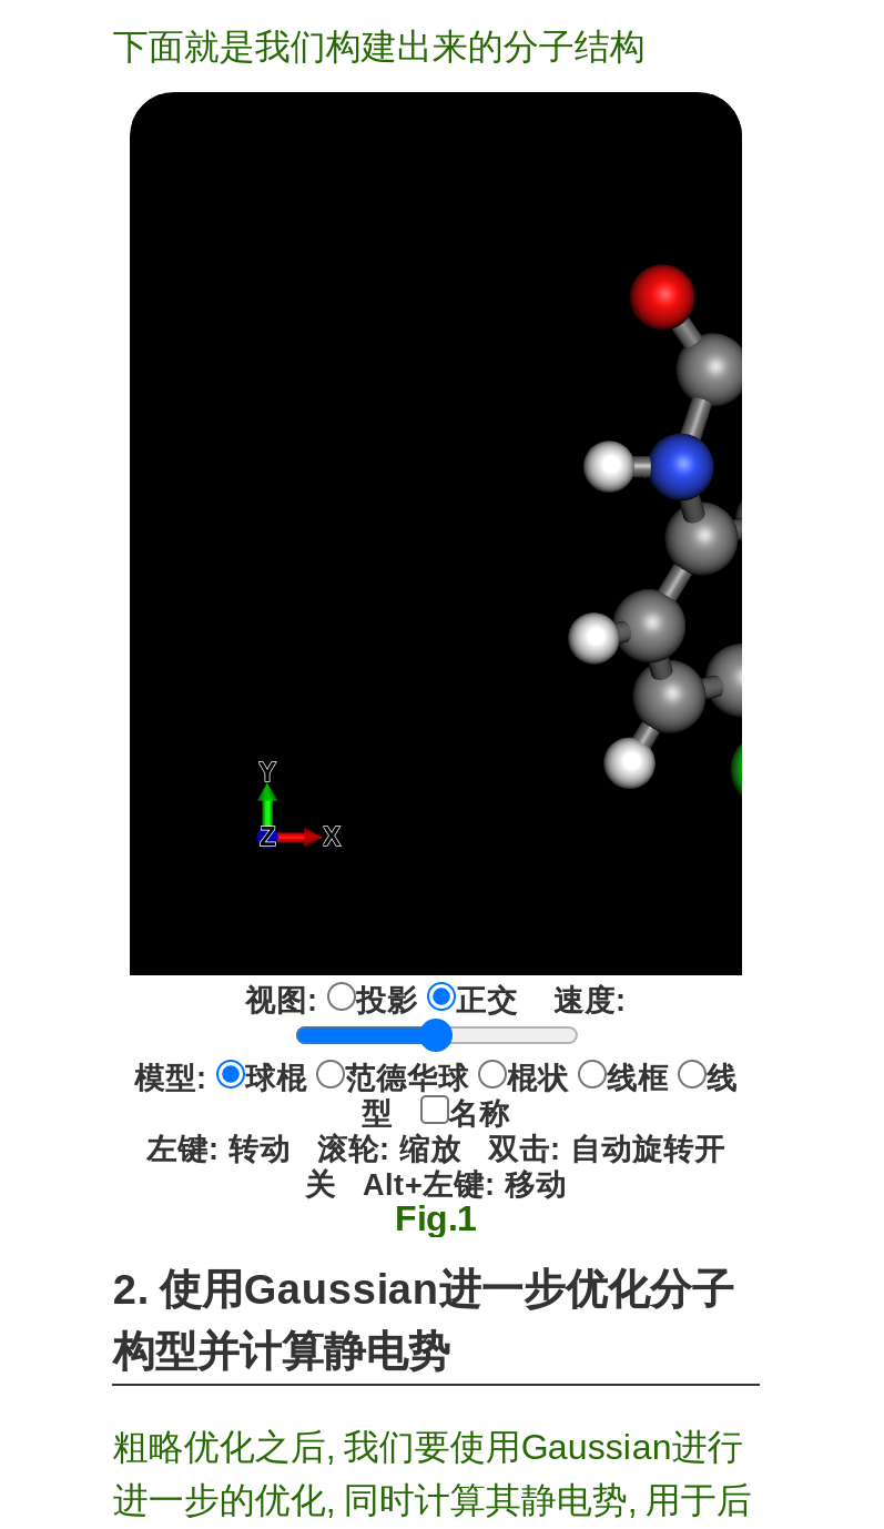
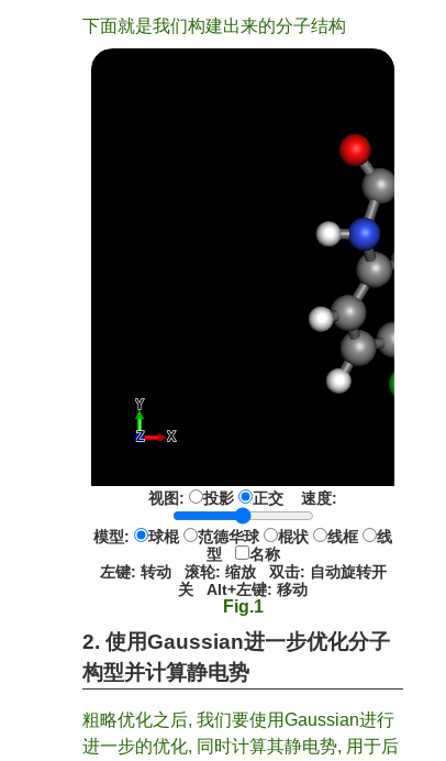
[219,760,343,889] [image] -> [133,382,194,444] [image]

